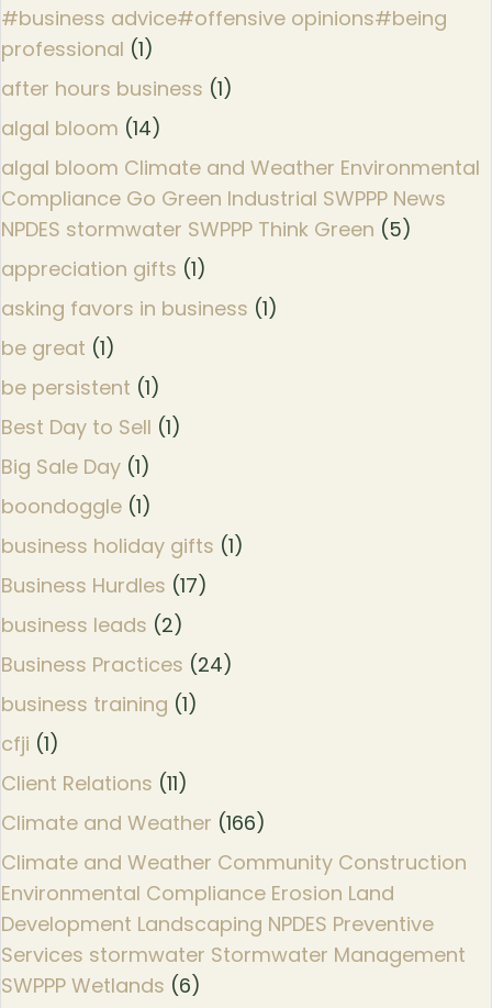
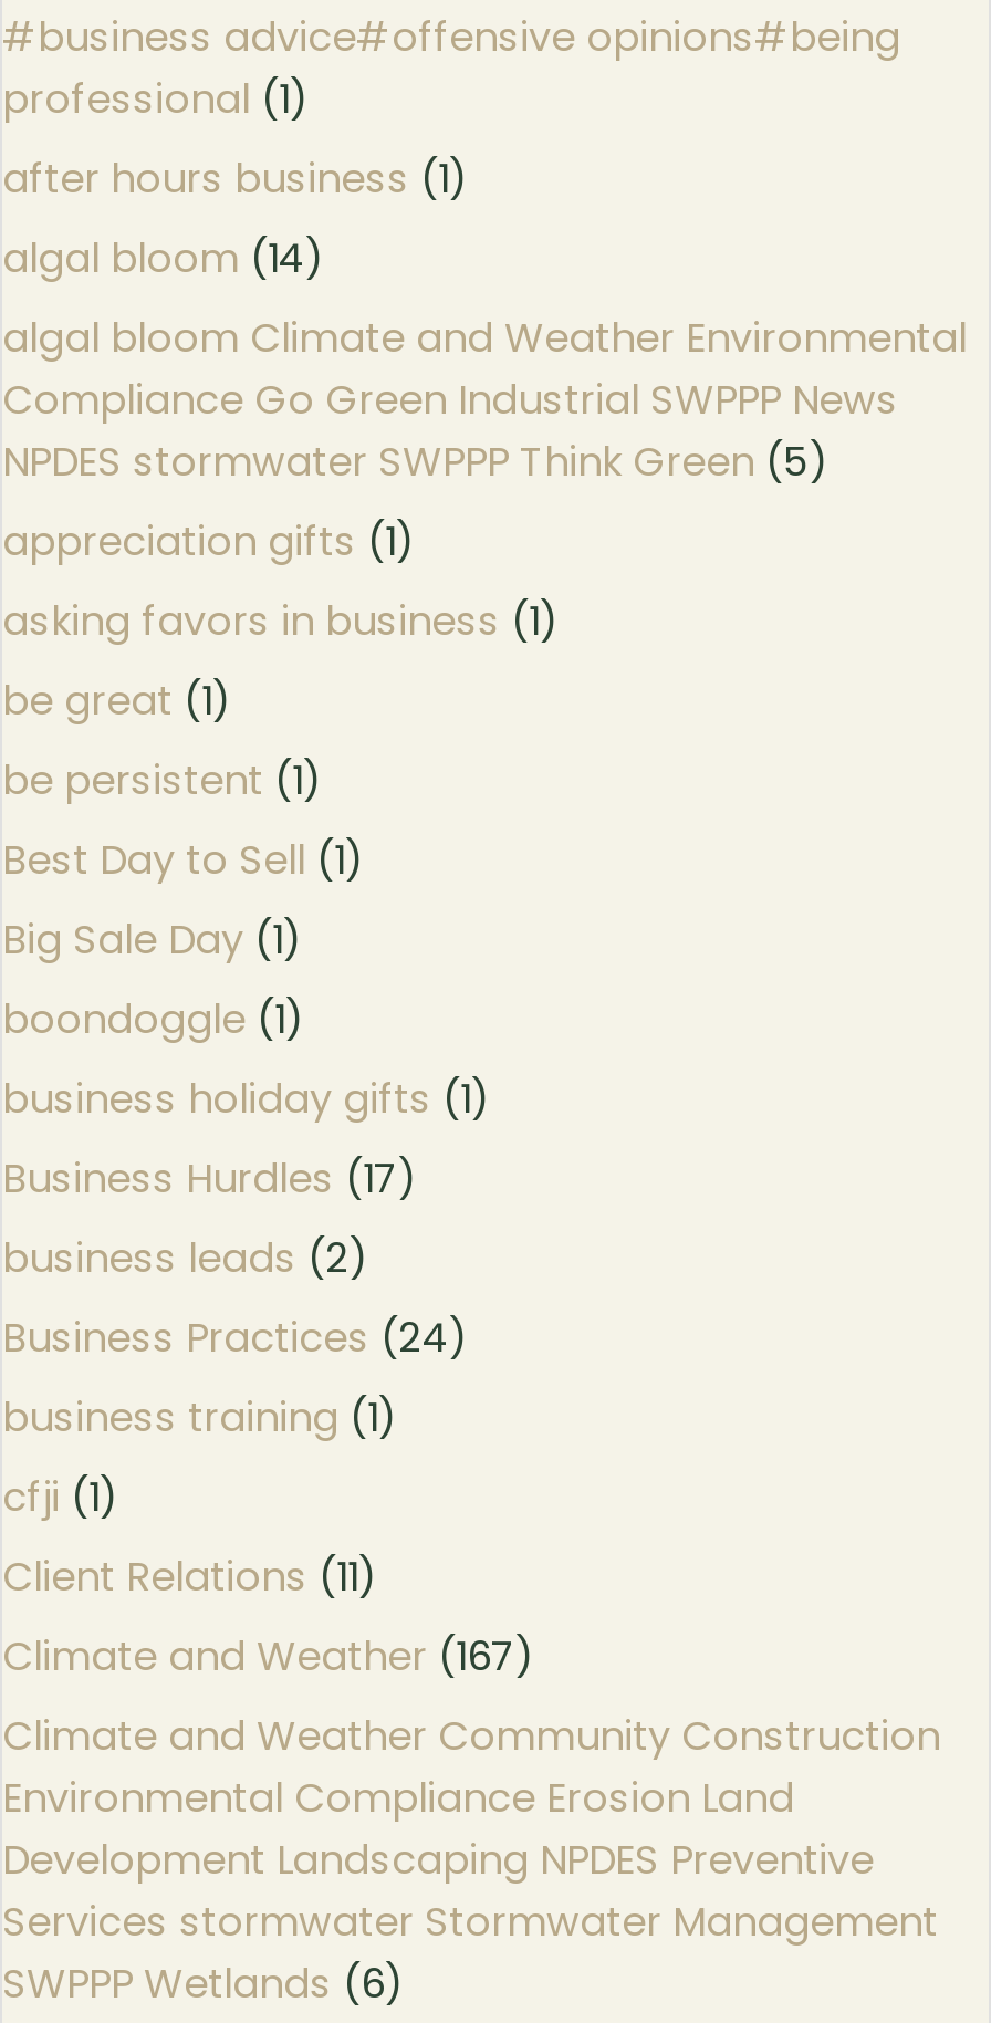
[1,809,266,836] Climate and Weather (166) -> [2,1627,535,1683] Climate and Weather (167)

